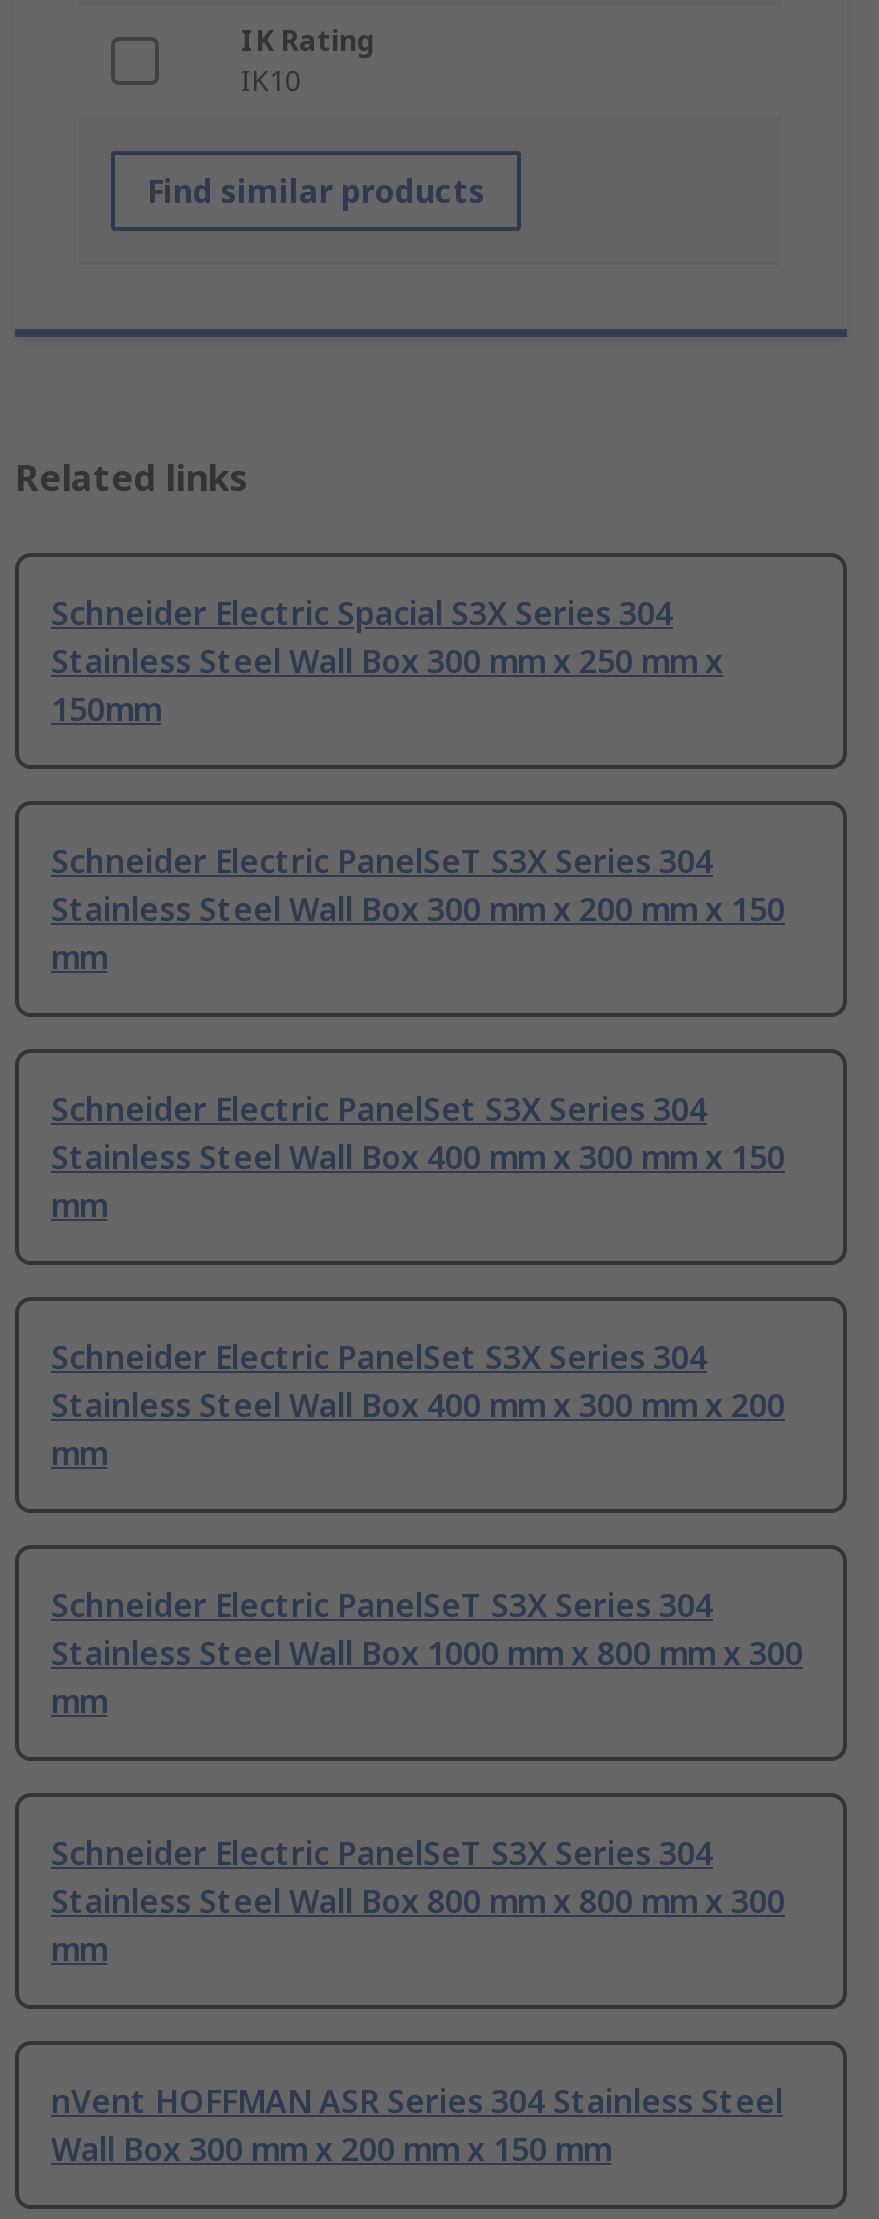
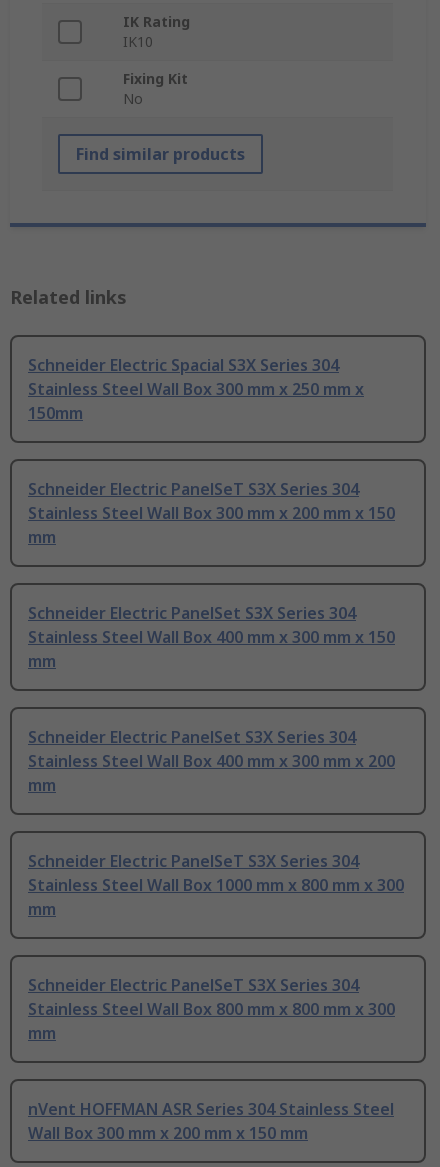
none -> [123,69,188,108] Fixing Kit | No

